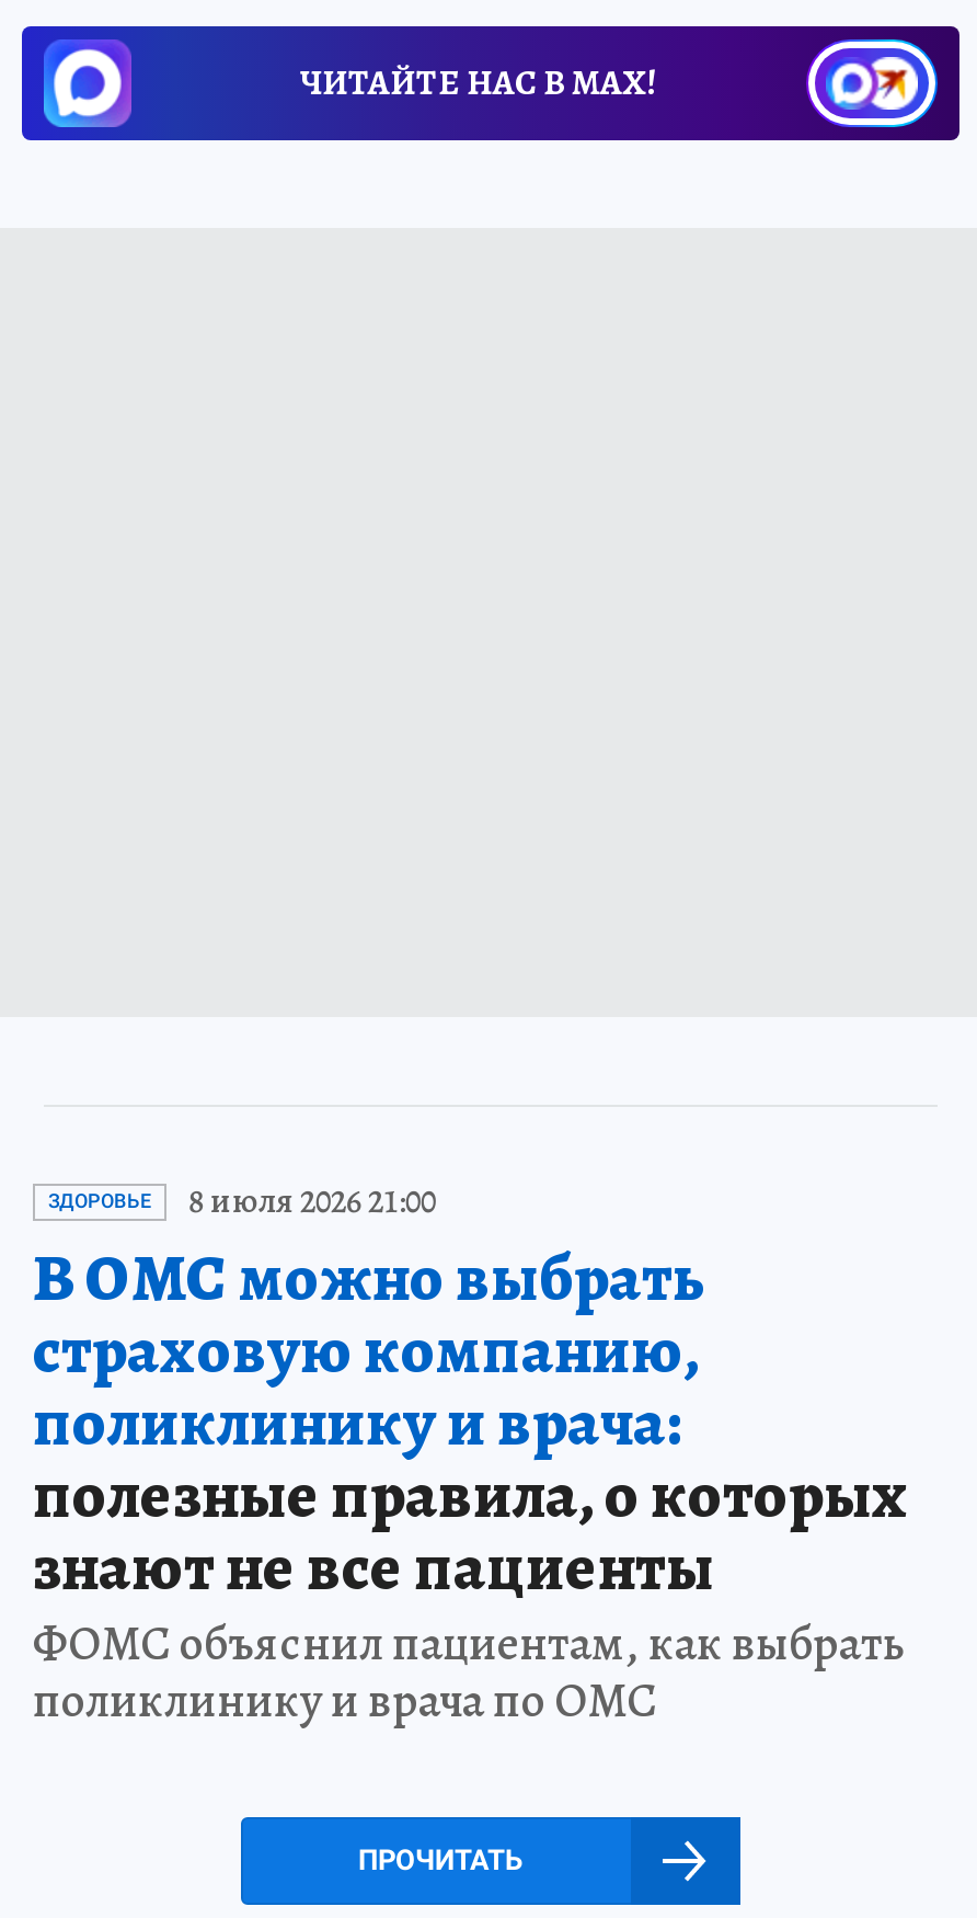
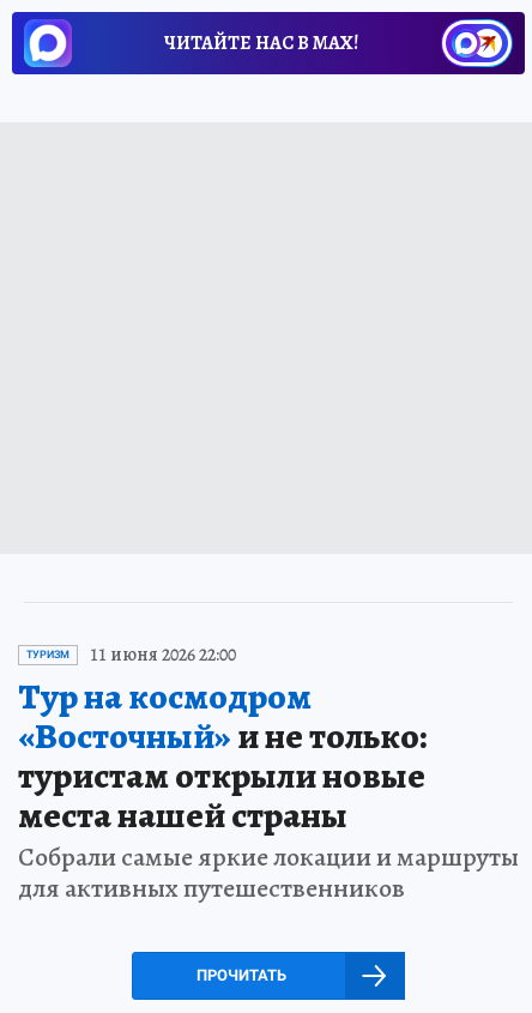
[33,1178,909,1734] ЗДОРОВЬЕ | 8 июля 2026 21:00 | В ОМС можно выбрать | страховую компанию, | поликлинику и врача: | полезные правила, о которых | знают не все пациенты | ФОМС объяснил пациентам, как выбрать | поликлинику и врача по ОМС -> [18,642,519,907] ТУРИЗМ | 11 июня 2026 22:00 | Тур на космодром | «Восточный»и не только: | туристам открыли новые | места нашей страны | Собрали самые яркие локации и маршруты | для активных путешественников

